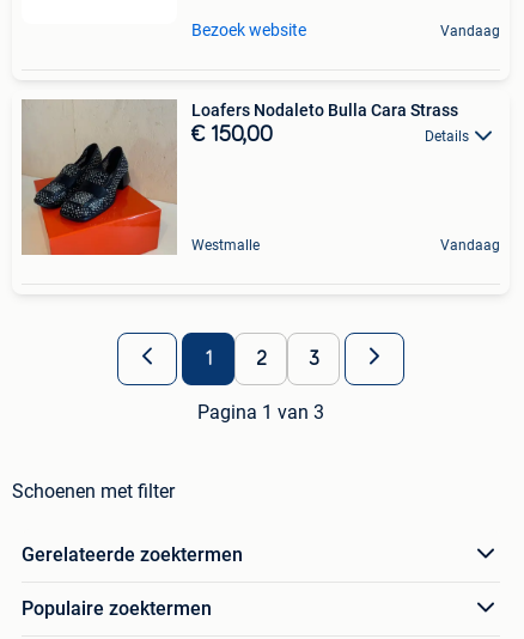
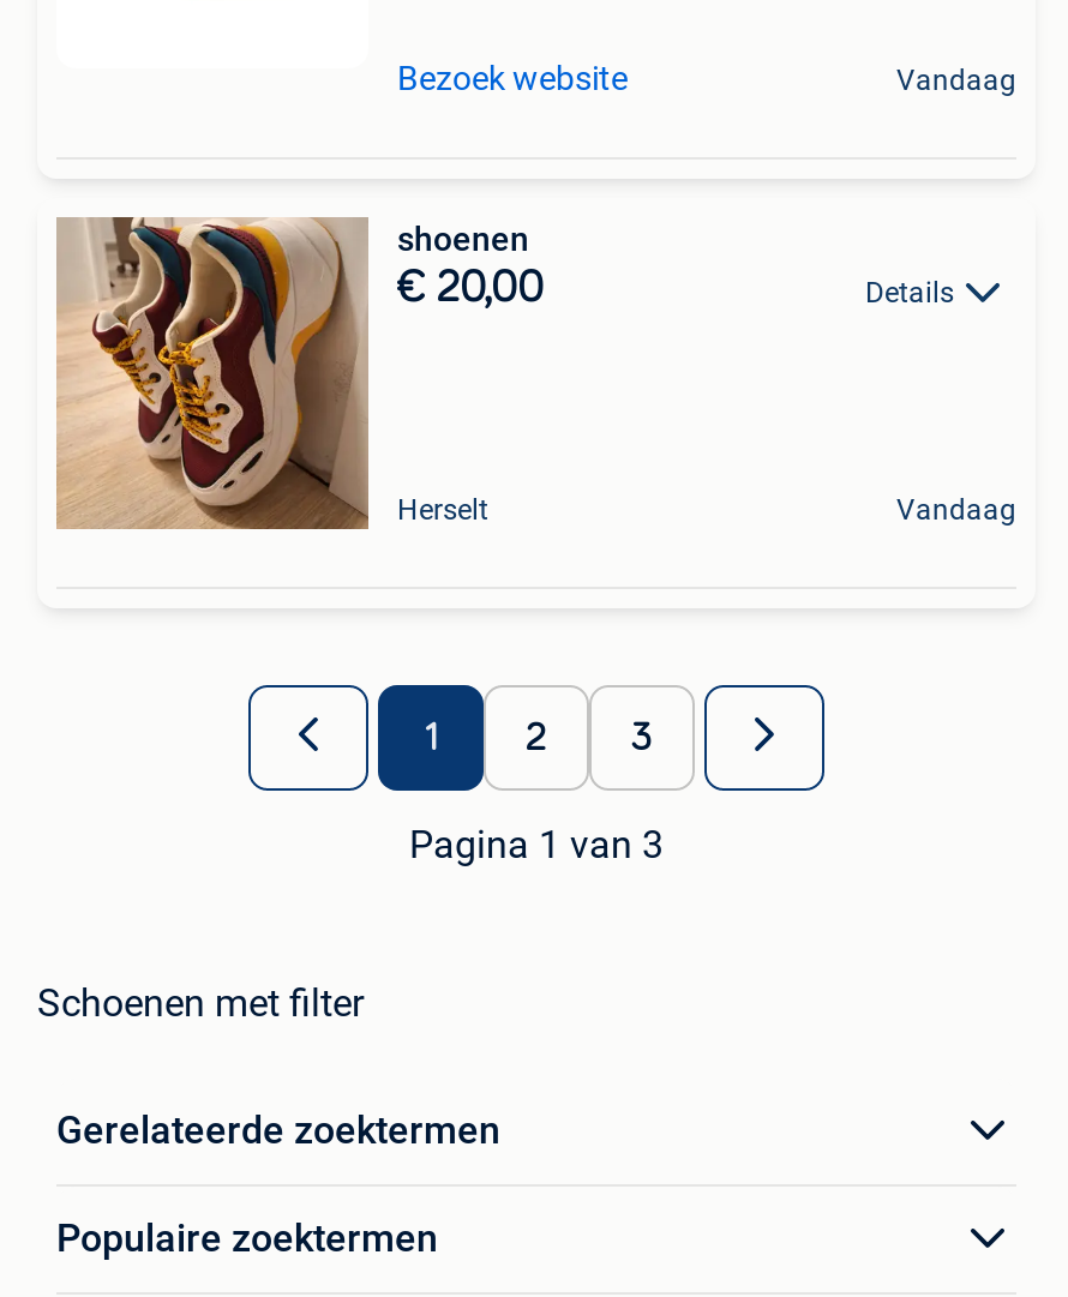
[22,99,458,256] [image] | Loafers Nodaleto Bulla Cara Strass | € 150,00 -> [56,216,544,530] [image] | shoenen | € 20,00
[191,236,260,253] Westmalle -> [397,493,488,527] Herselt

